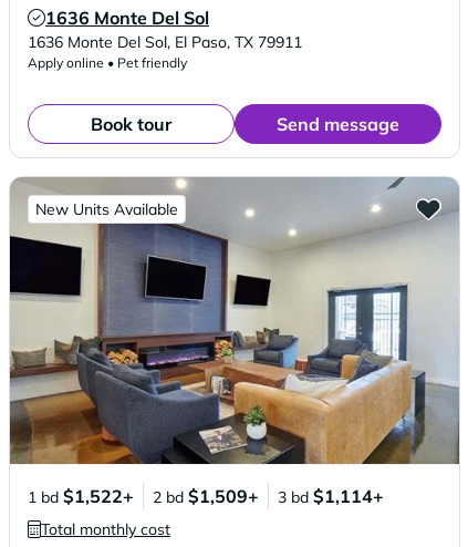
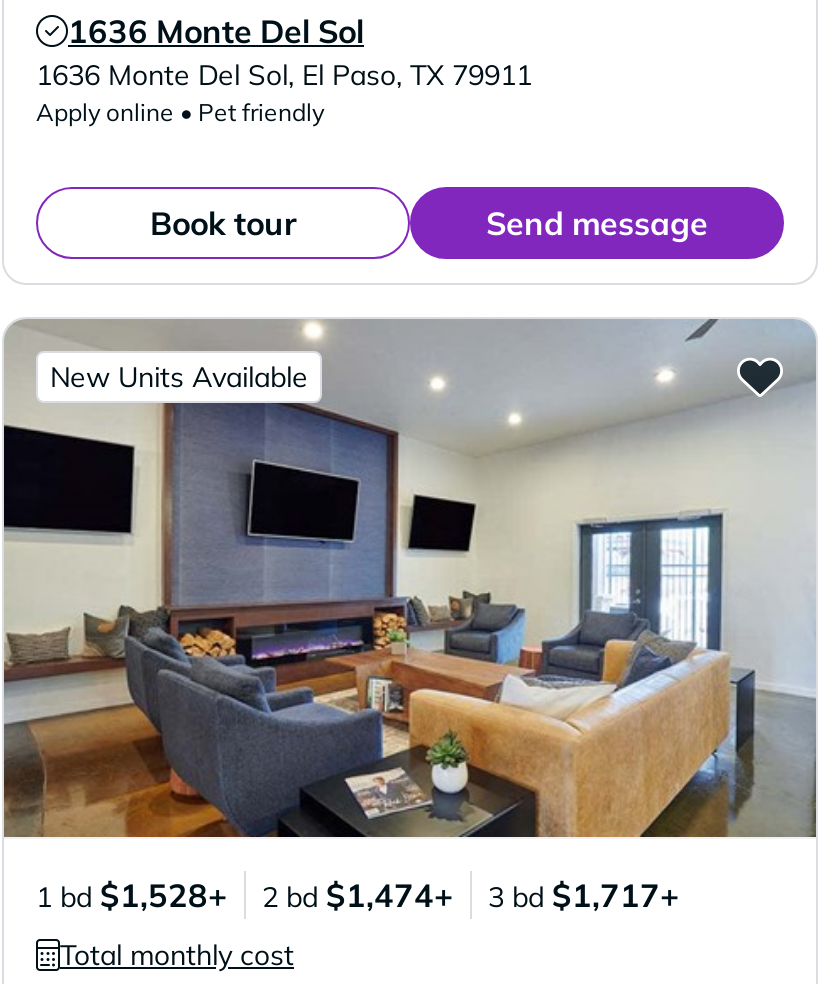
[28,485,134,507] 1 bd $1,522+ -> [36,875,228,915] 1 bd $1,528+
[153,485,259,507] 2 bd $1,509+ -> [262,875,454,915] 2 bd $1,474+
[278,485,384,507] 3 bd $1,114+ -> [488,875,680,915] 3 bd $1,717+

